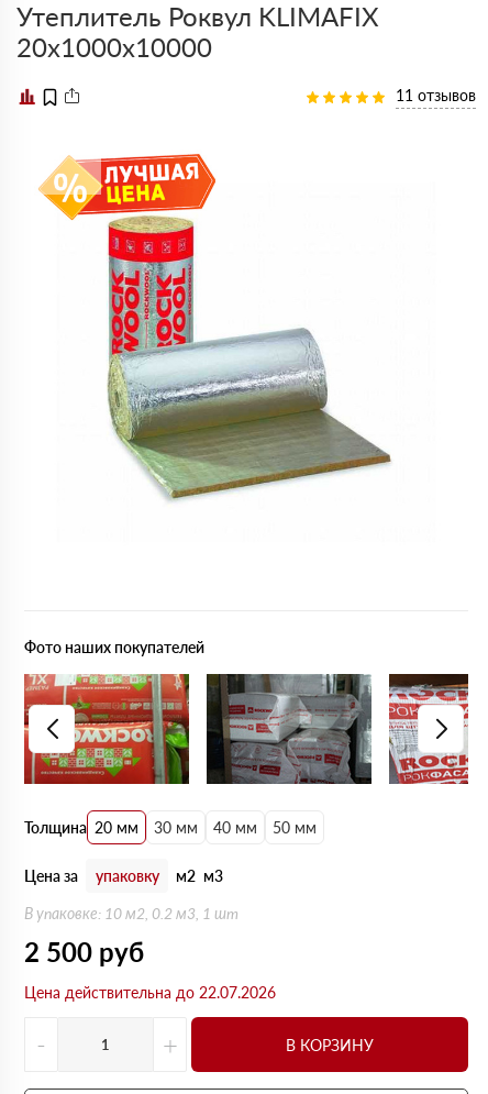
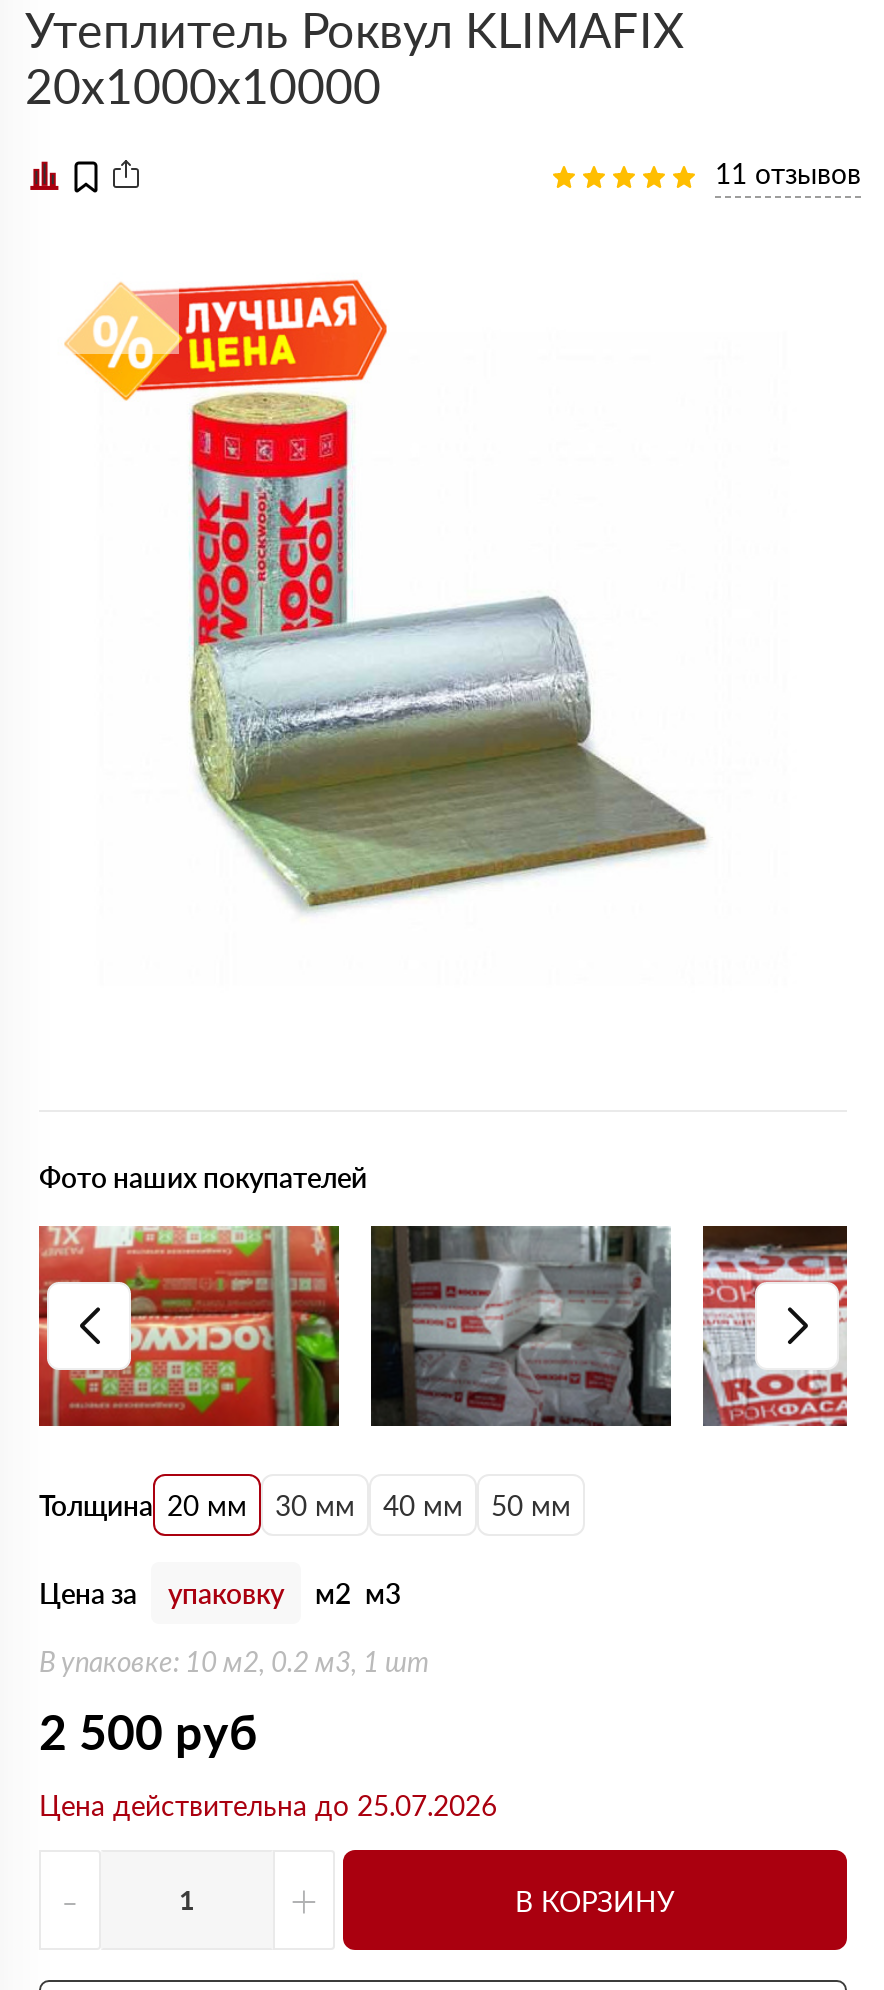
[24,983,276,1002] Цена действительна до 22.07.2026 -> [39,1788,497,1822] Цена действительна до 25.07.2026

